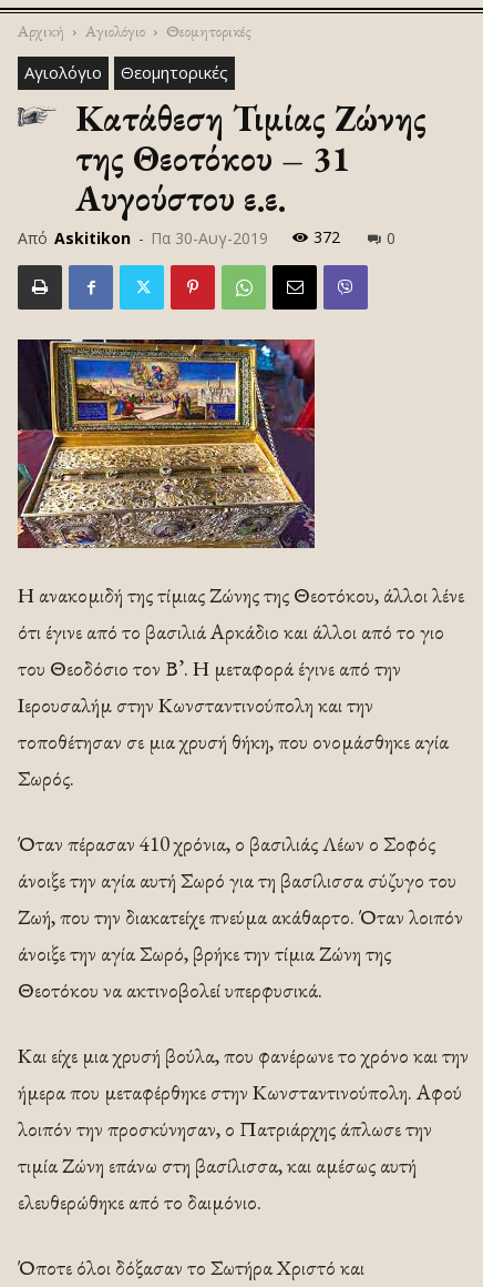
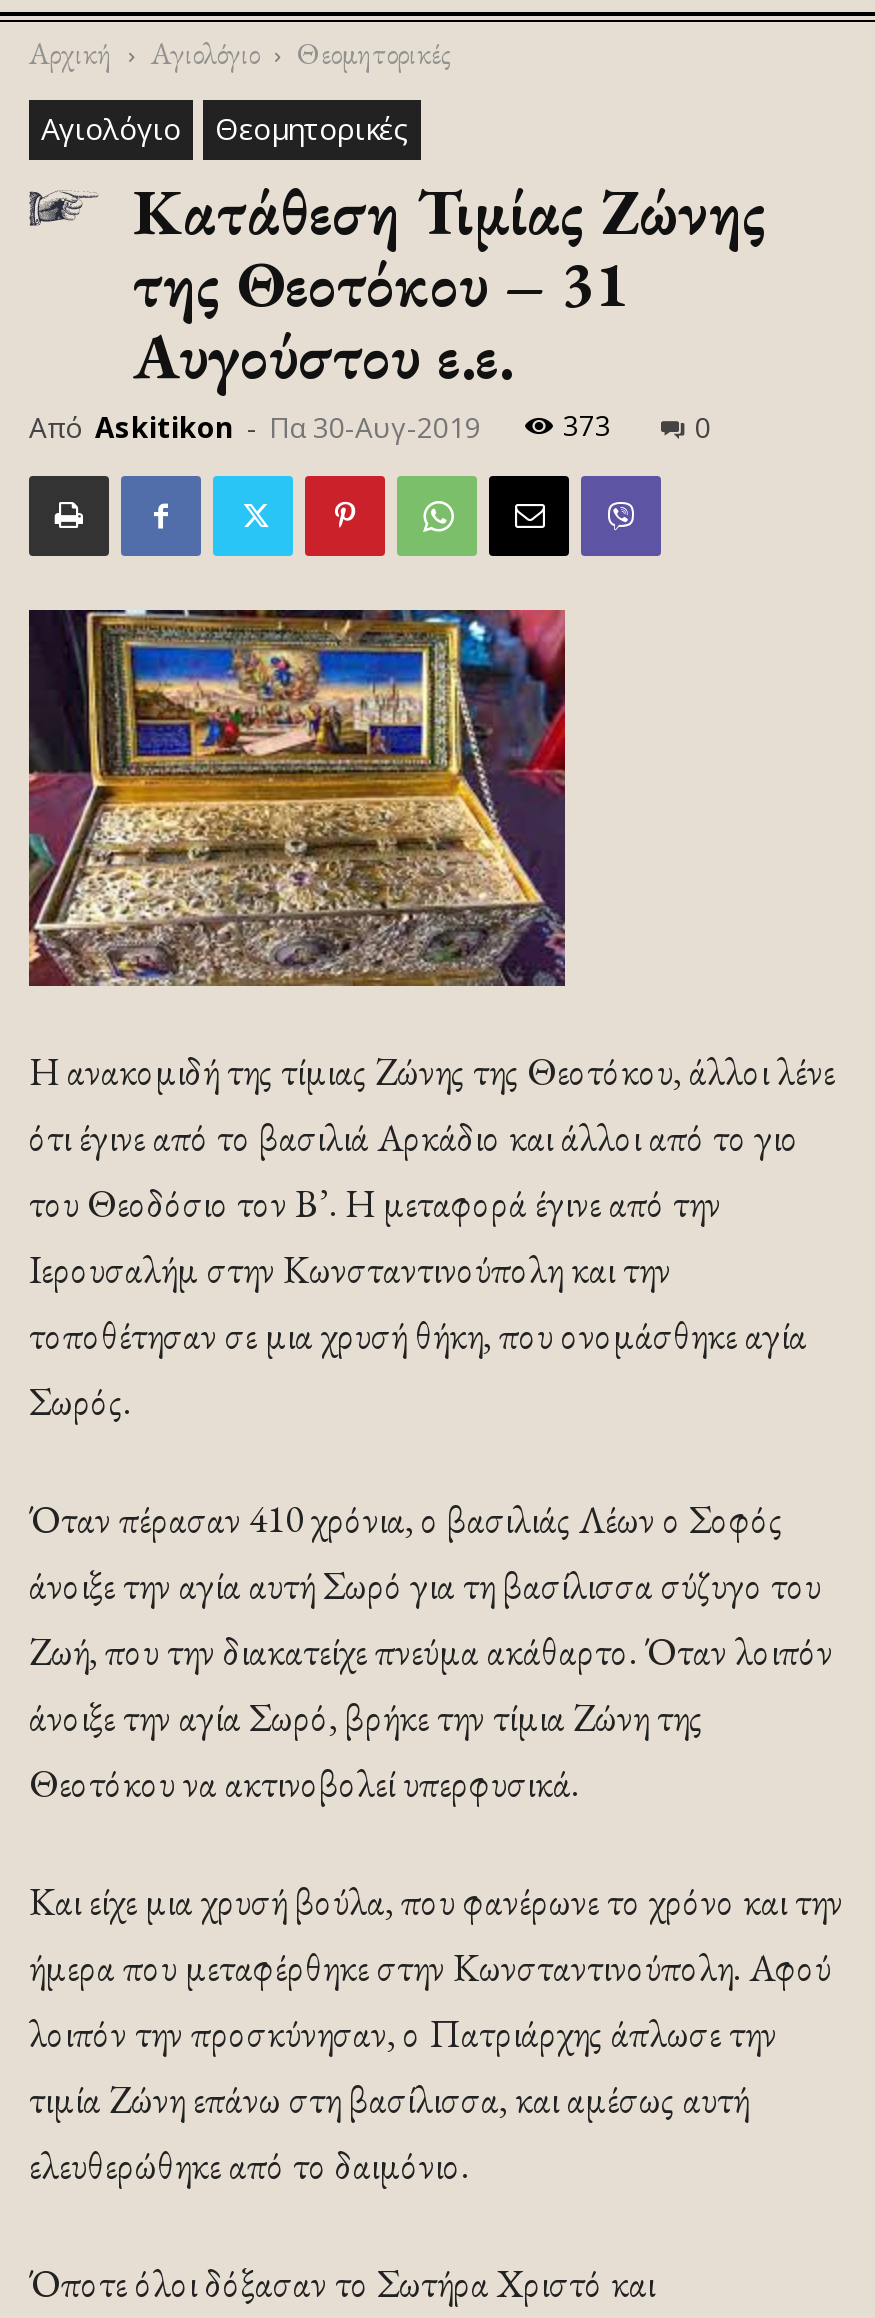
[314,226,340,247] 372 -> [563,406,611,444] 373

